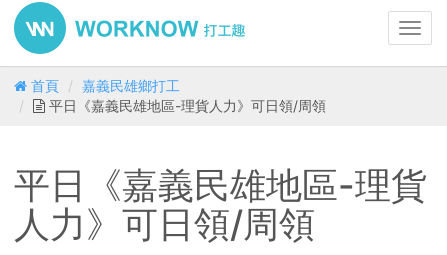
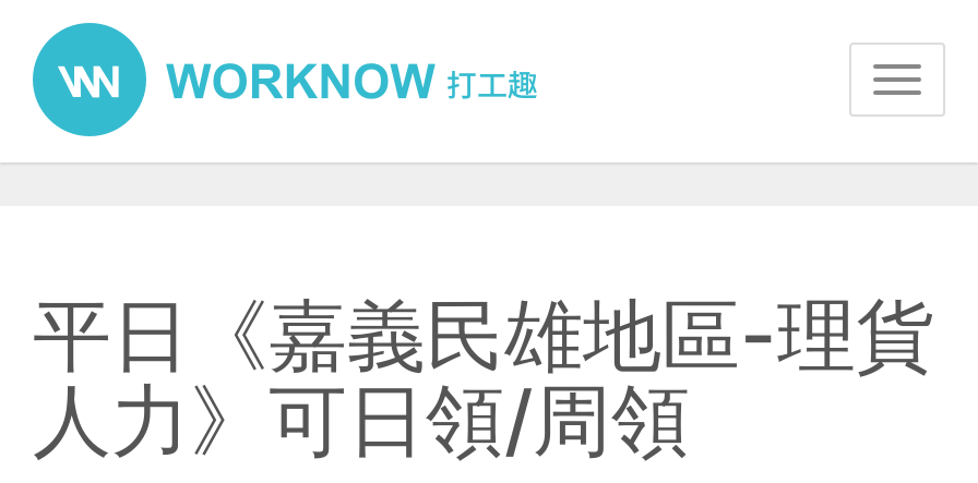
[27,77,326,114] 首頁 | 嘉義民雄鄉打工 | 平日《嘉義民雄地區-理貨人力》可日領/周領 -> none

